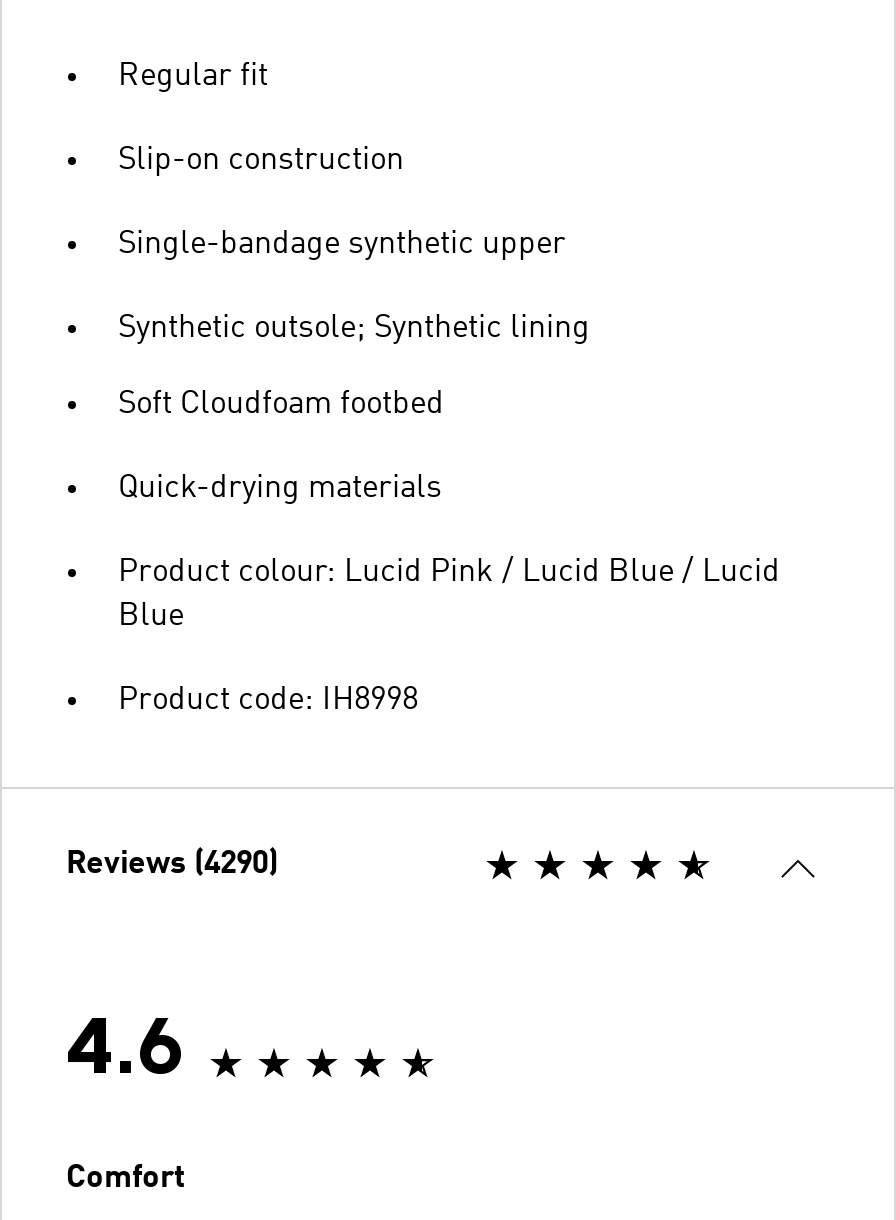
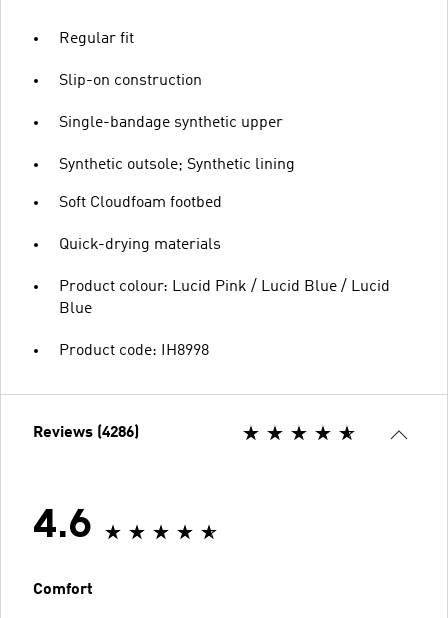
[66,849,278,881] Reviews (4290) -> [33,425,139,441] Reviews (4286)

